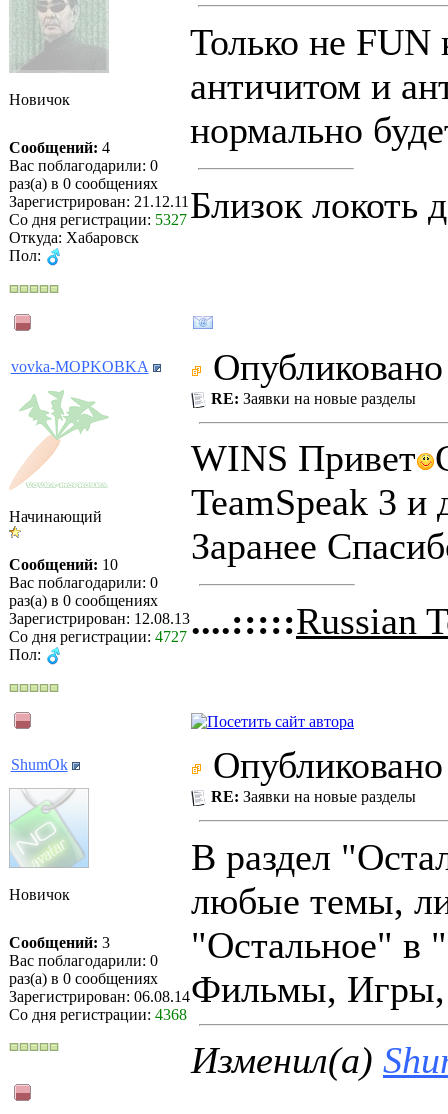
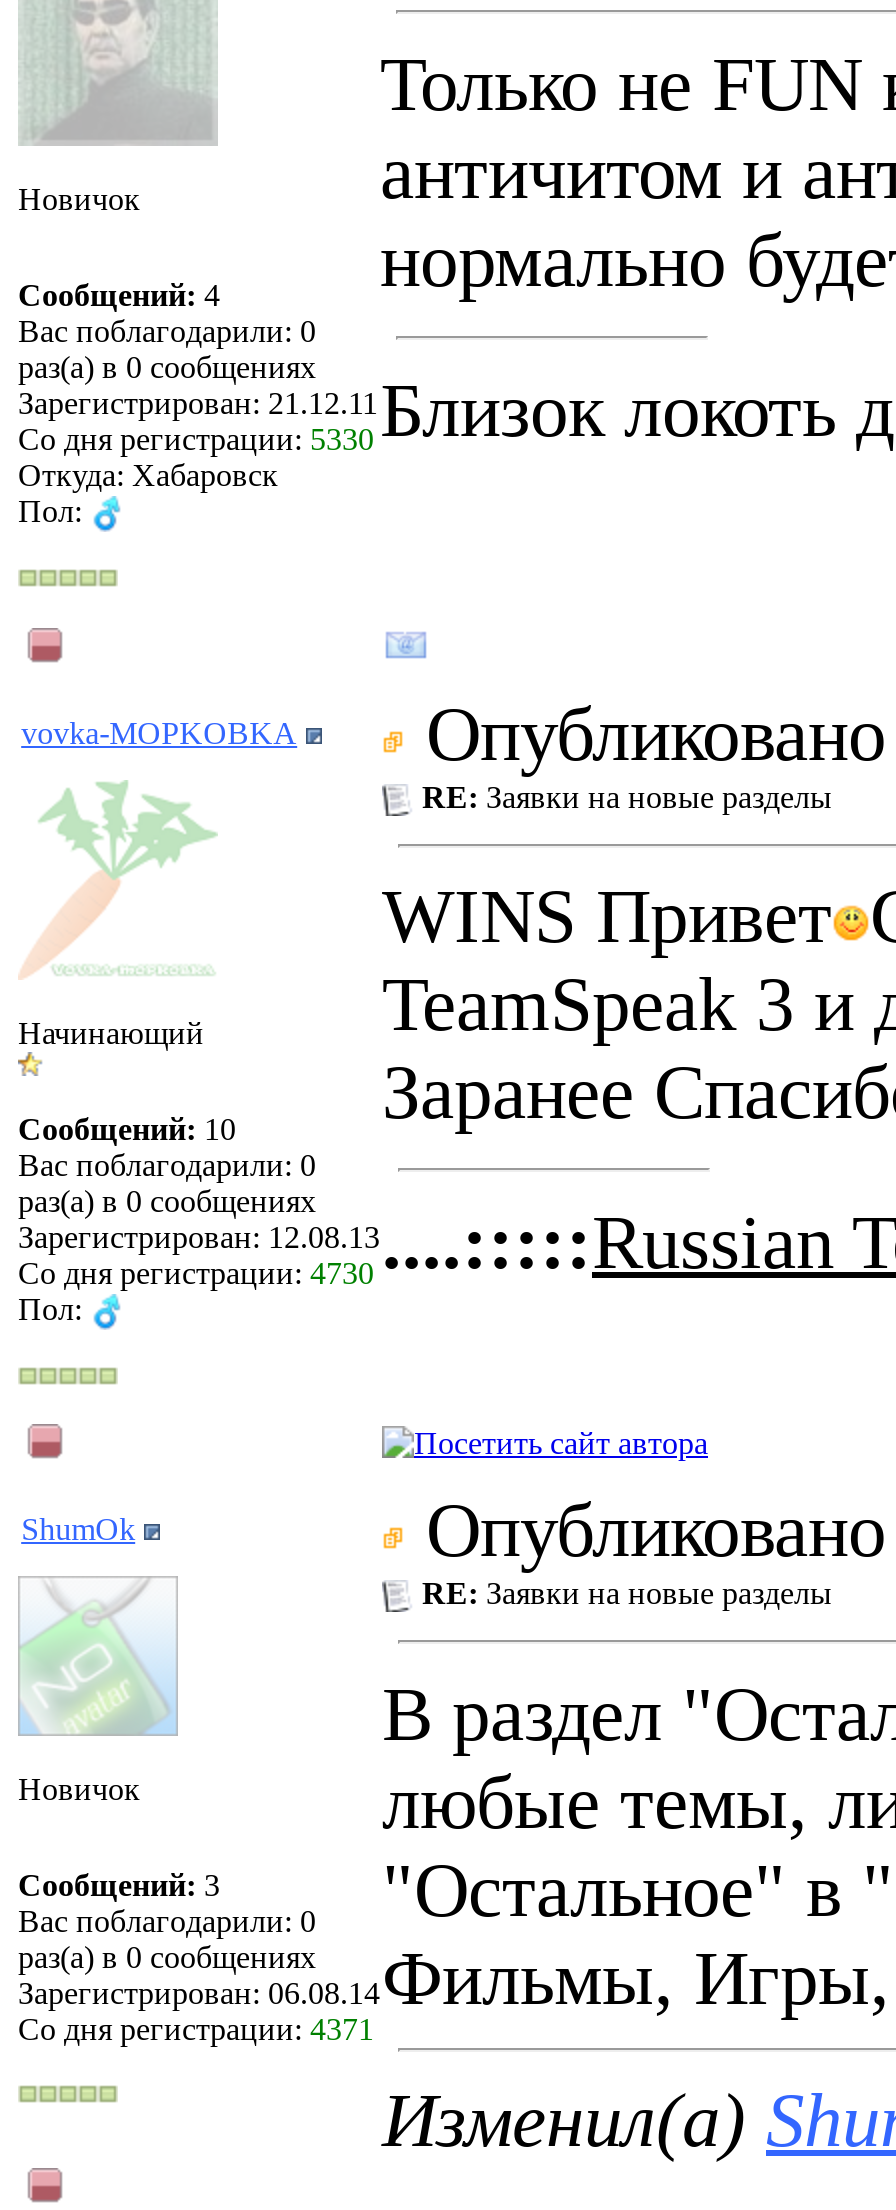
[9,211,187,228] Со дня регистрации: 5327 -> [18,422,374,456] Со дня регистрации: 5330
[9,627,187,644] Со дня регистрации: 4727 -> [18,1255,374,1289] Со дня регистрации: 4730
[9,1006,187,1023] Со дня регистрации: 4368 -> [18,2012,374,2046] Со дня регистрации: 4371

